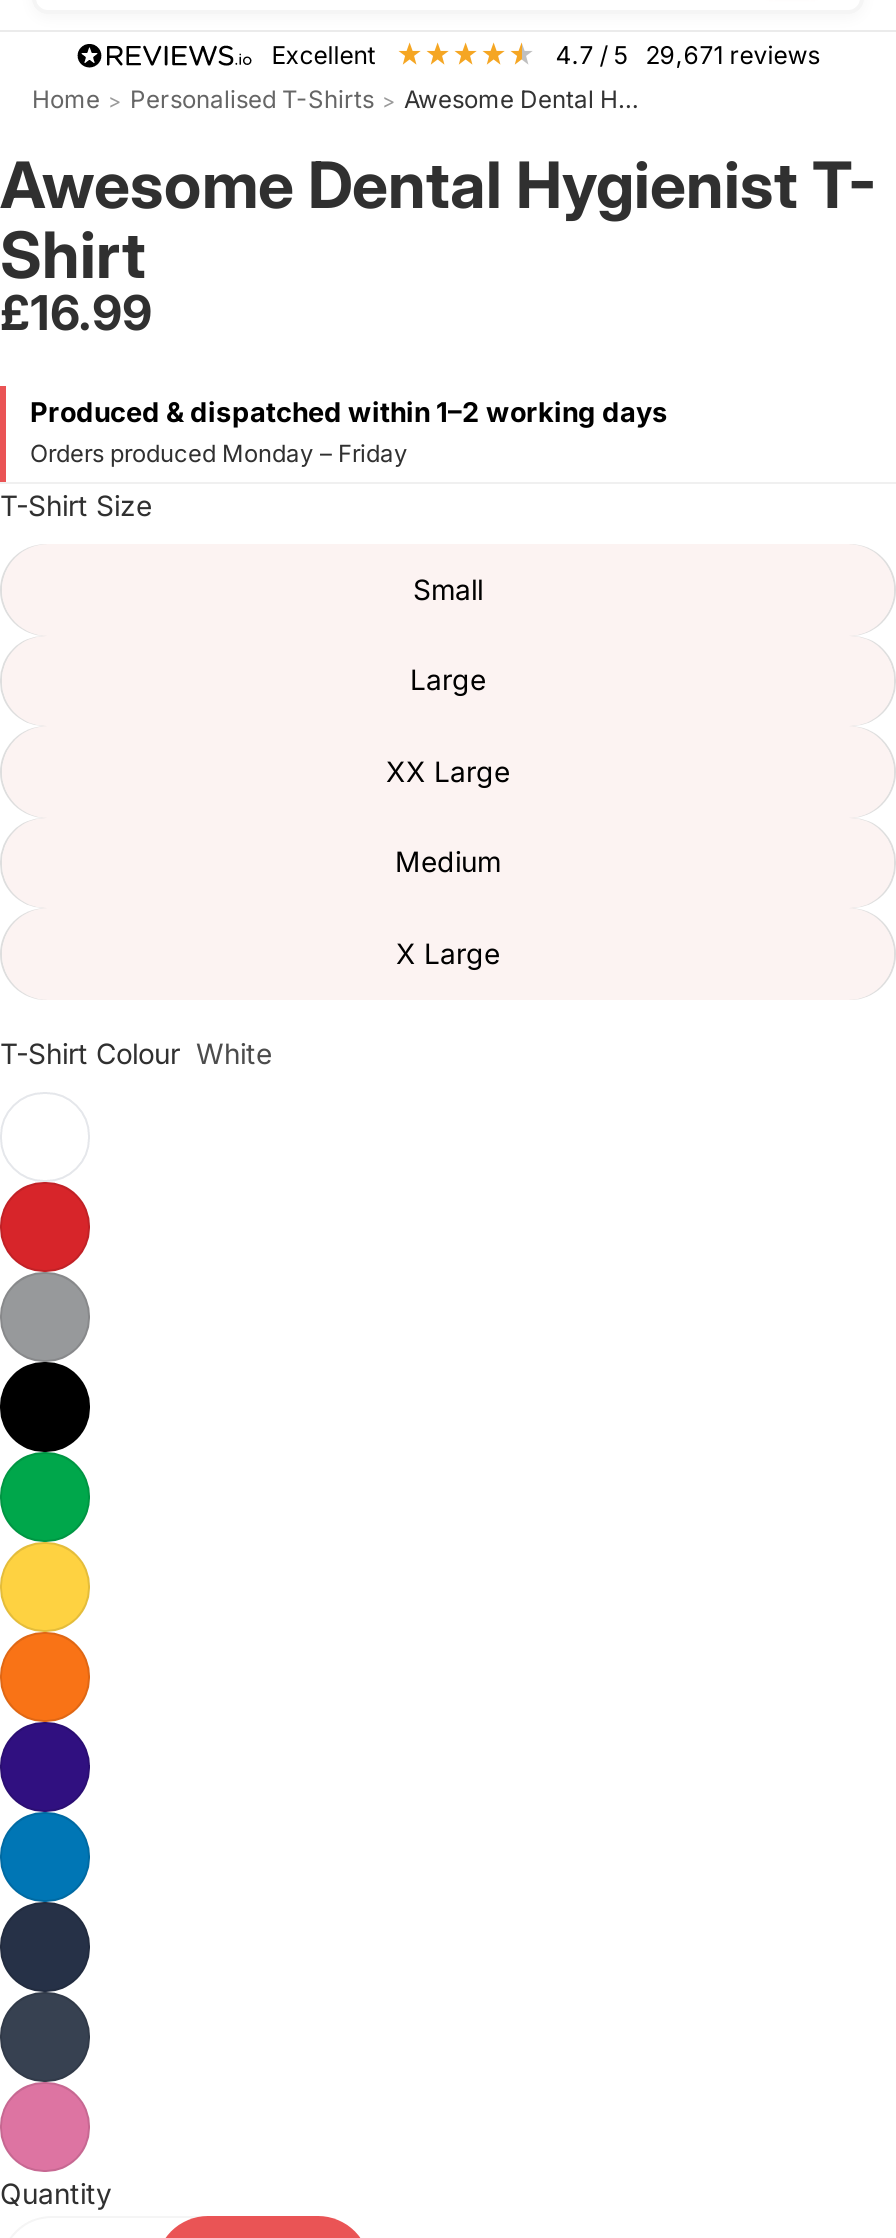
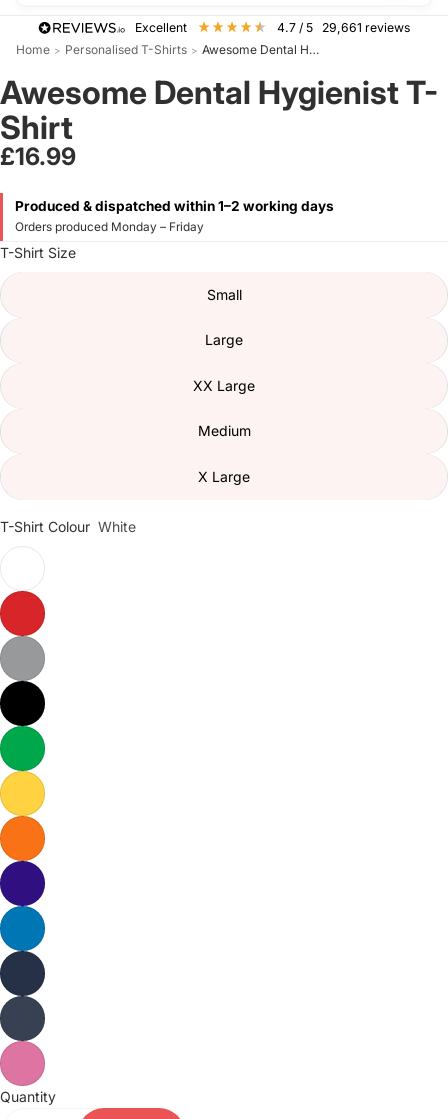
[556,40,820,70] 4.7 / 5 29,671 reviews -> [277,20,410,35] 4.7 / 5 29,661 reviews

